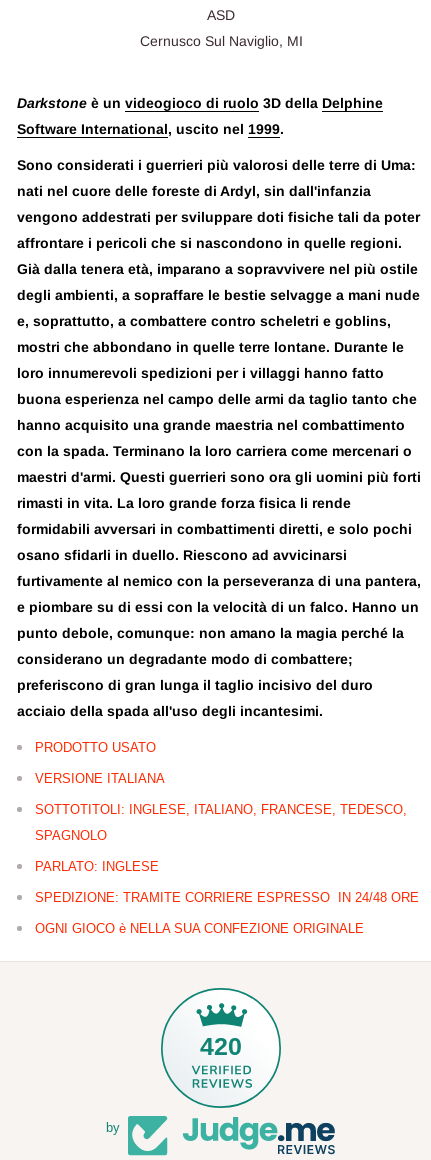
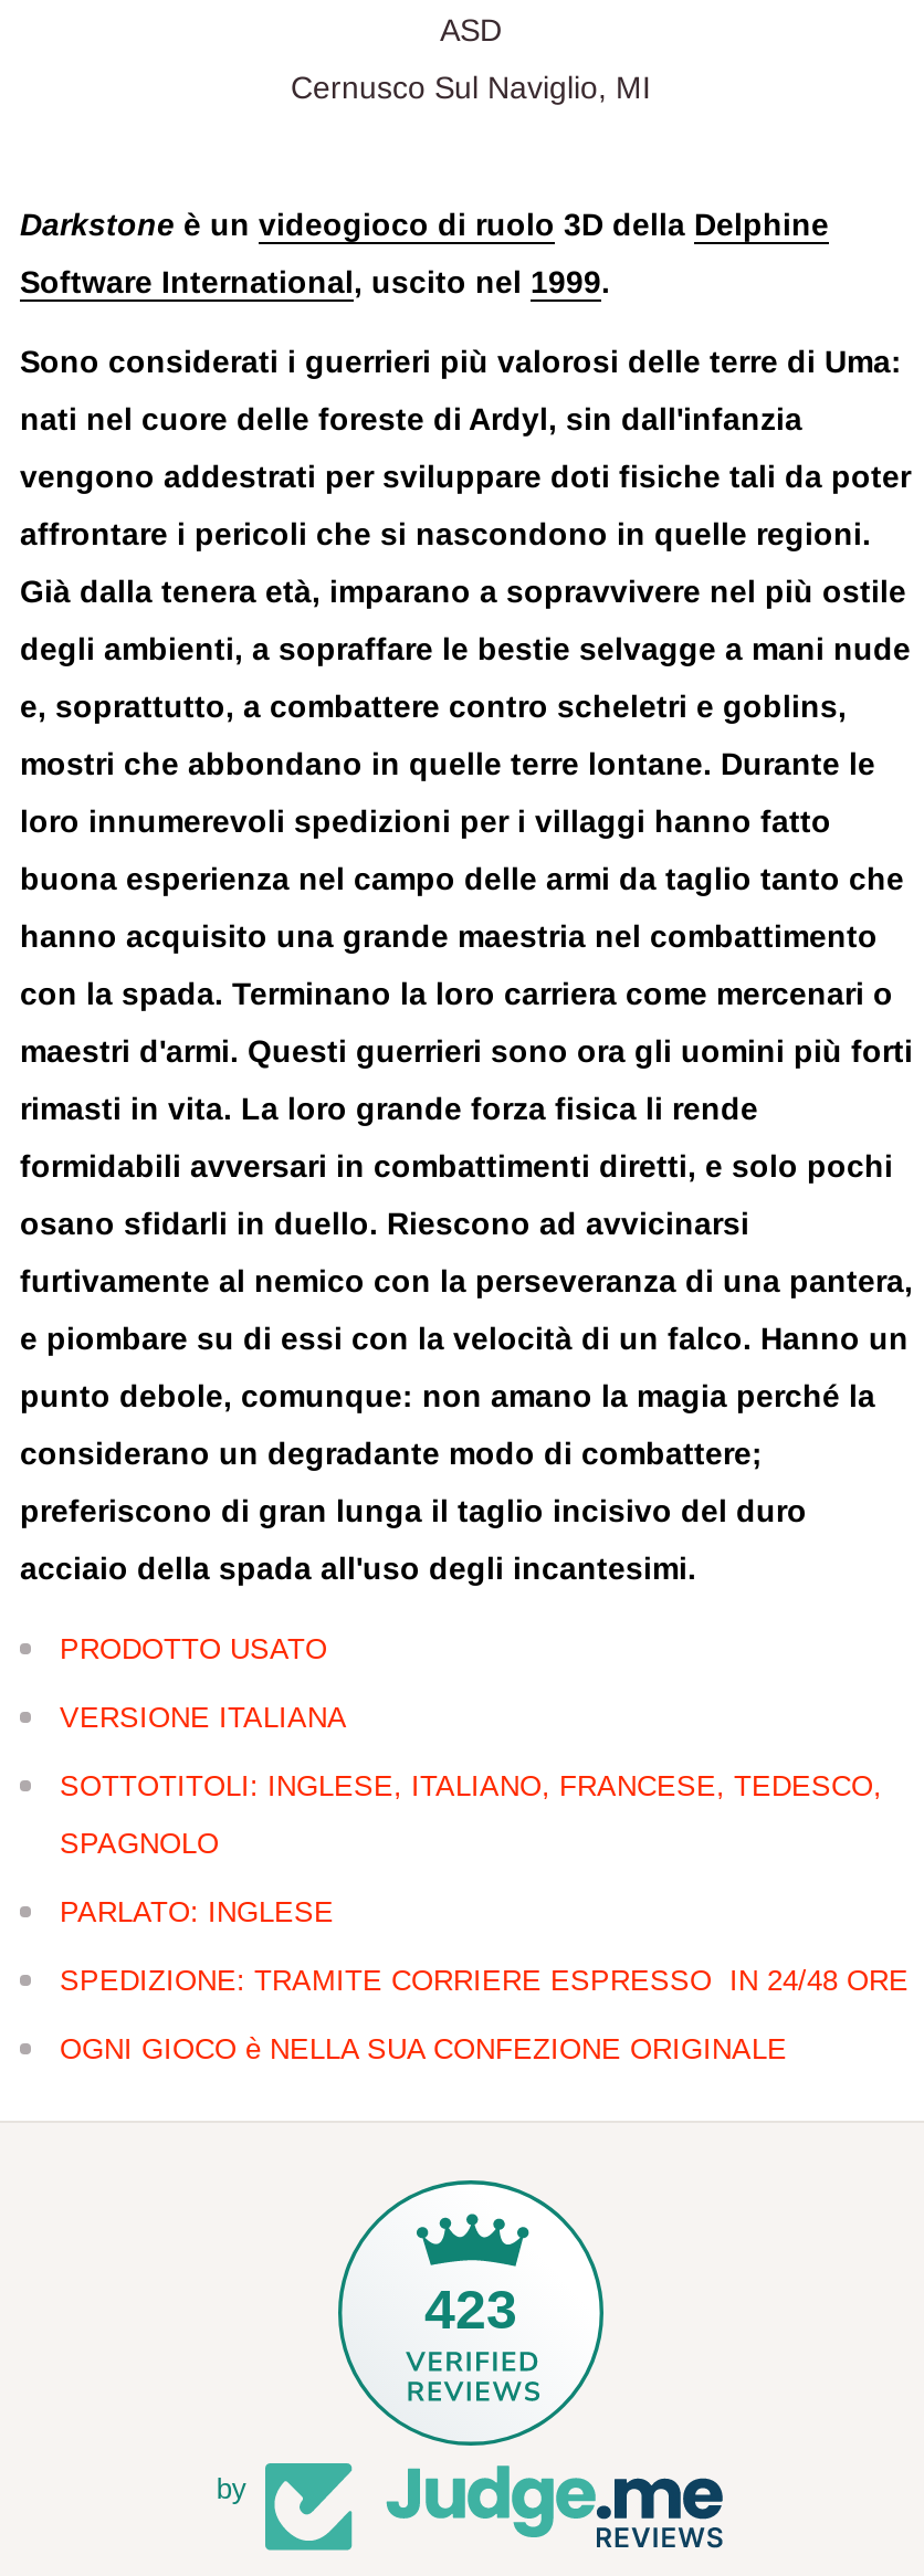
[200,1032,242,1060] 420 -> [424,2277,517,2339] 423

